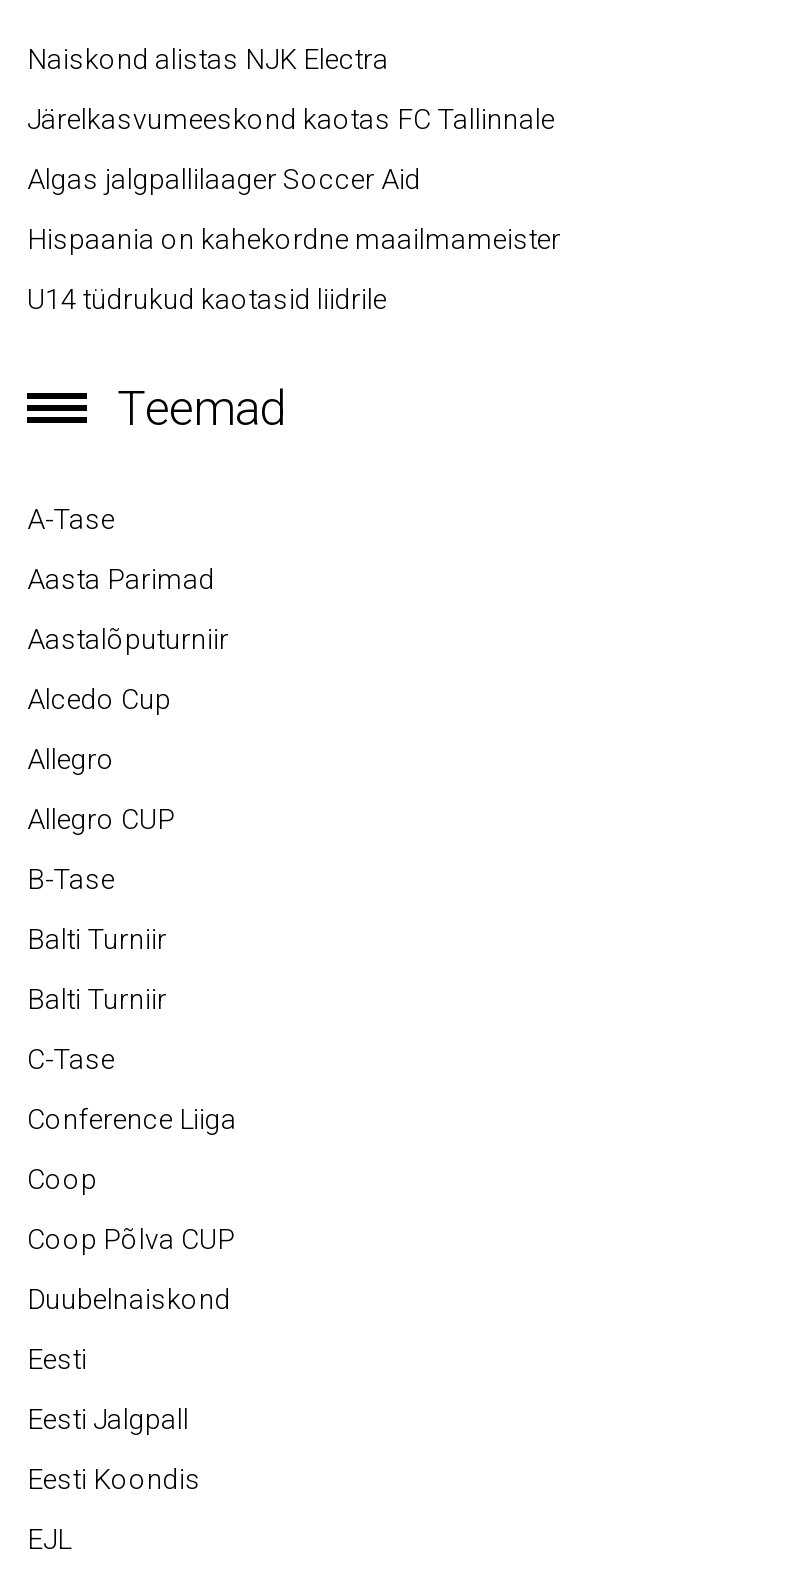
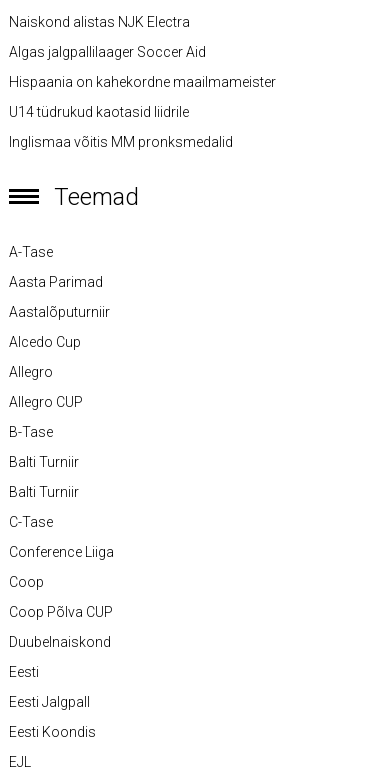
[27,103,555,135] Järelkasvumeeskond kaotas FC Tallinnale -> none
moved [27,163,561,315] -> [9,44,276,120]: Algas jalgpallilaager Soccer Aid | Hispaania on kahekordne maailmameister | U14 tüdrukud kaotasid liidrile
none -> [9,134,233,150] Inglismaa võitis MM pronksmedalid

